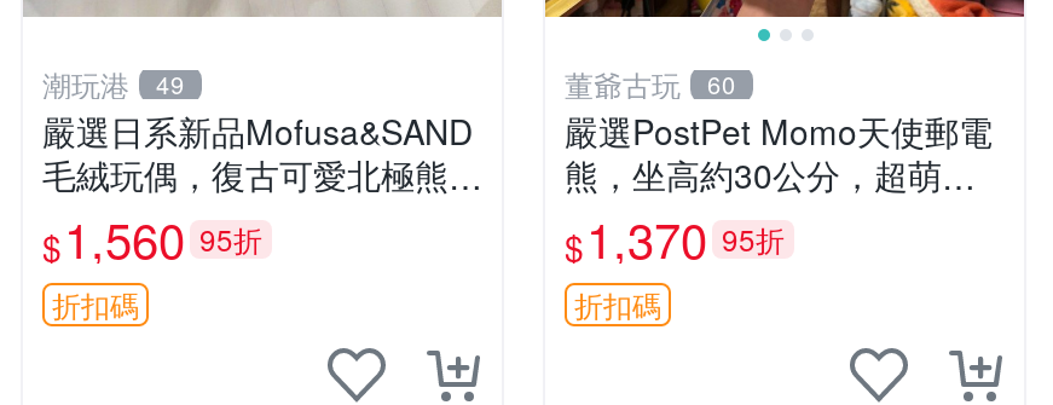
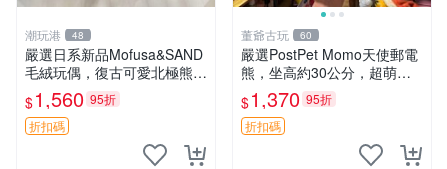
[42,64,185,105] 潮玩港 49 -> [25,26,84,43] 潮玩港 48

